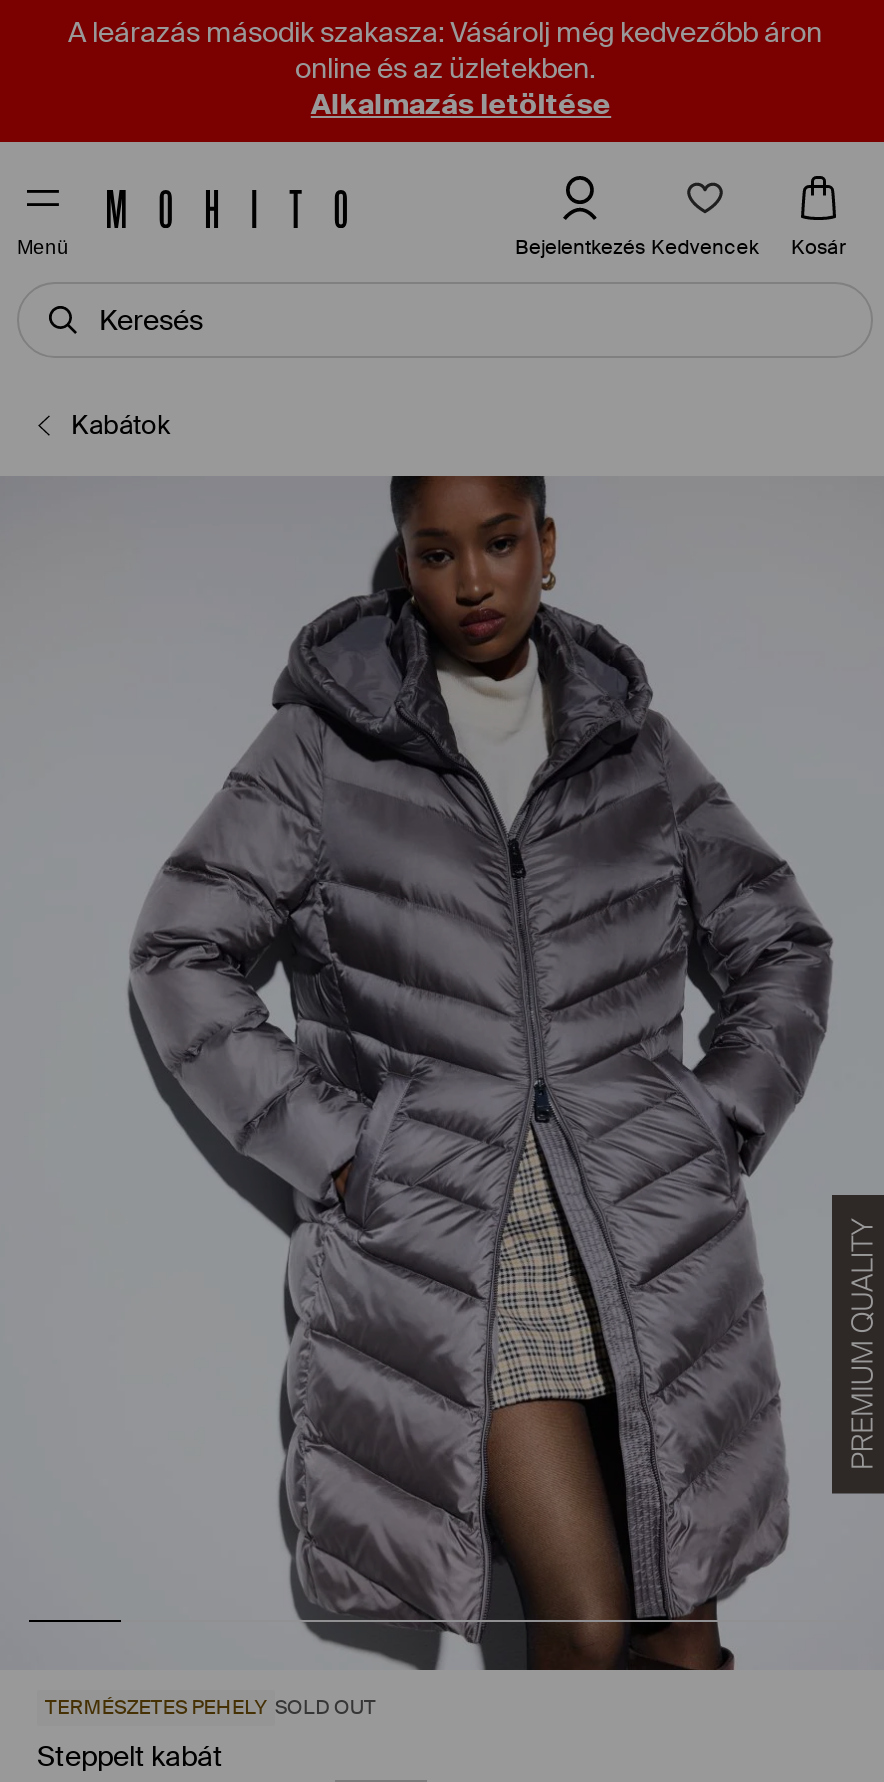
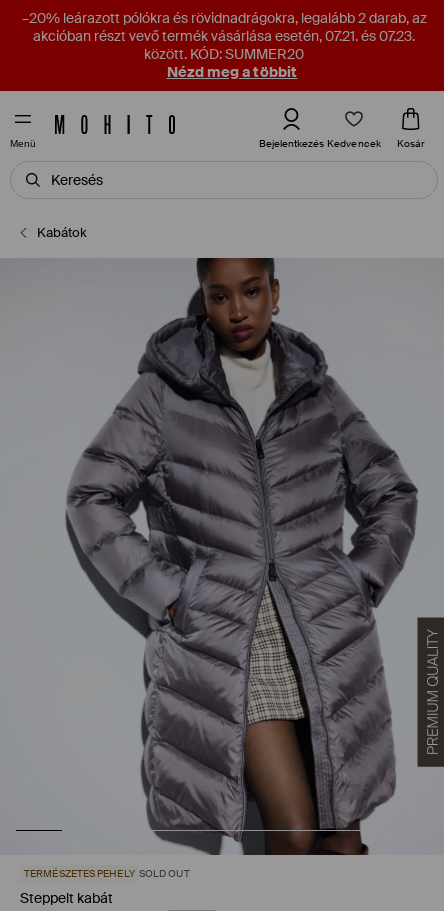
[68,14,822,122] A leárazás második szakasza: Vásárolj még kedvezőbb áron | online és az üzletekben. | Alkalmazás letöltése -> [21,9,426,81] –20% leárazott pólókra és rövidnadrágokra, legalább 2 darab, az | akcióban részt vevő termék vásárlása esetén, 07.21. és 07.23. | között. KÓD: SUMMER20 | Nézd meg a többit

